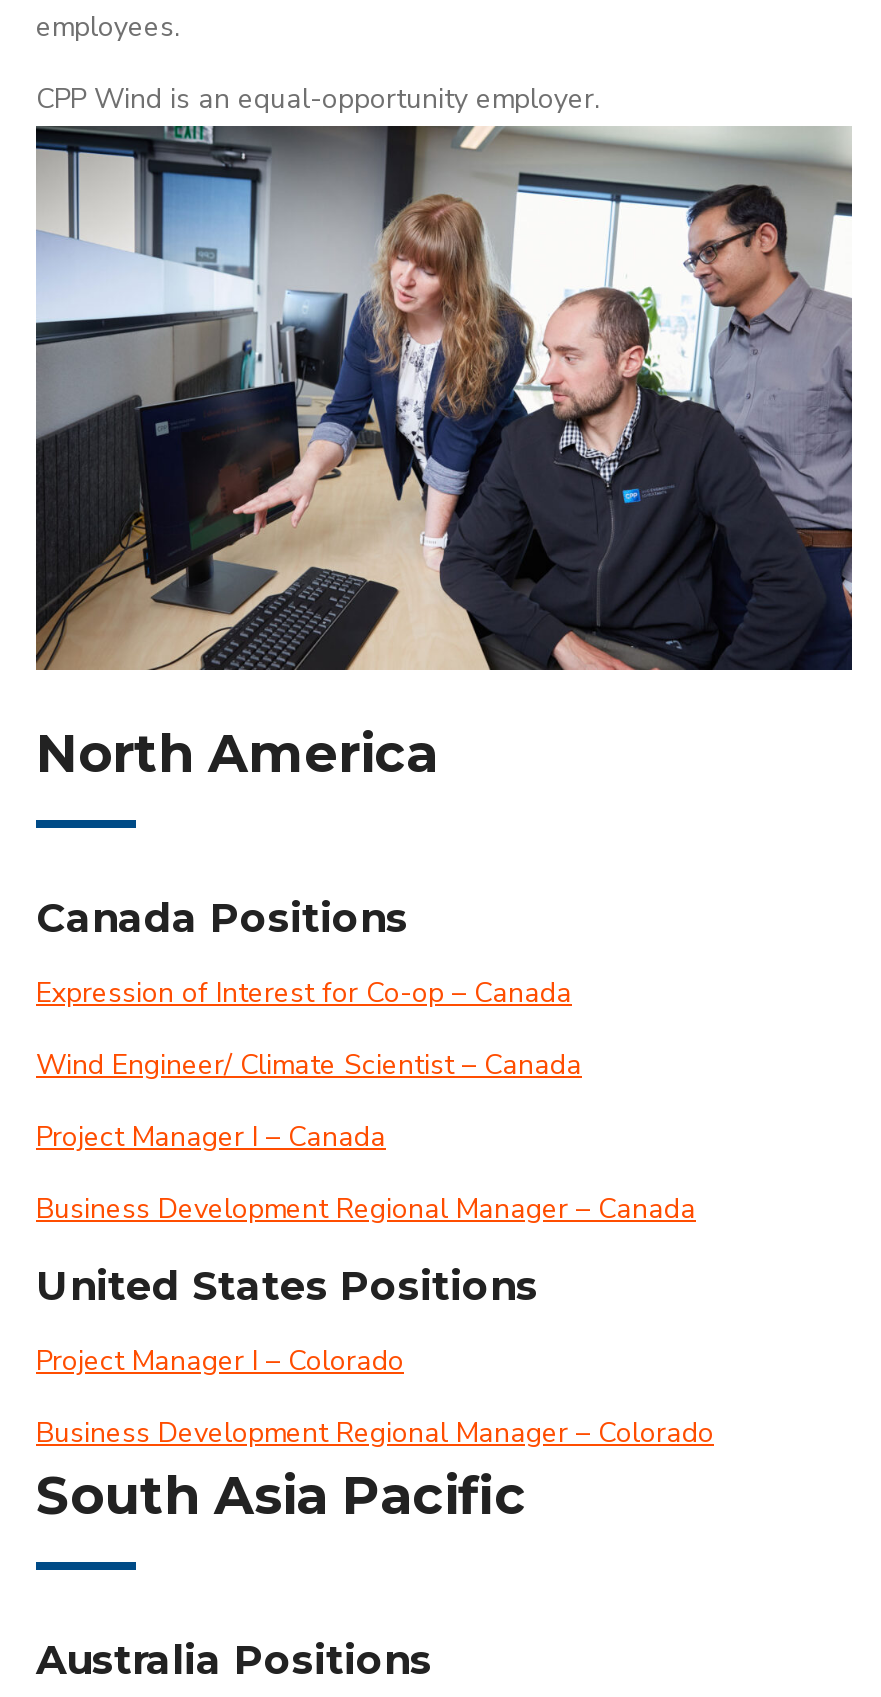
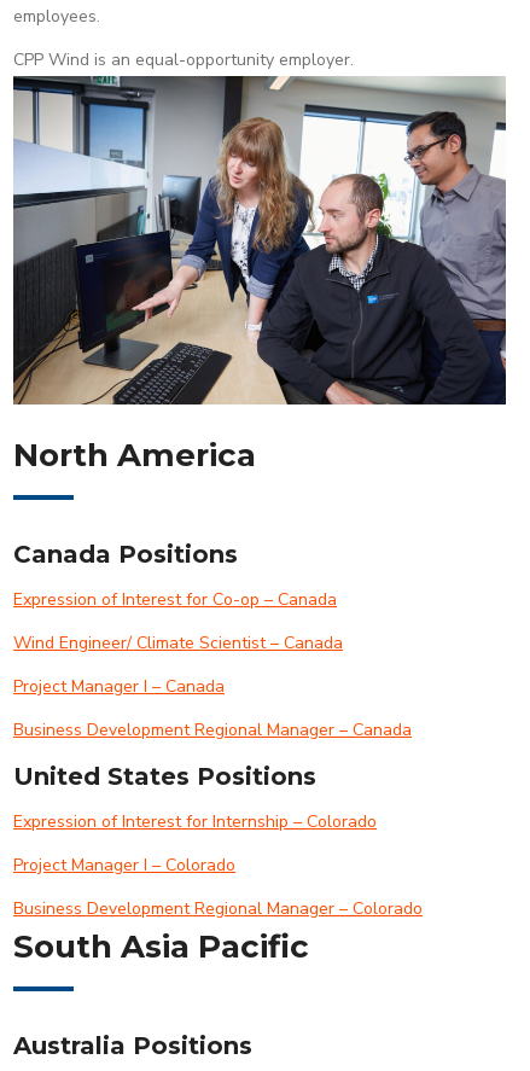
none -> [13,810,377,833] Expression of Interest for Internship – Colorado

